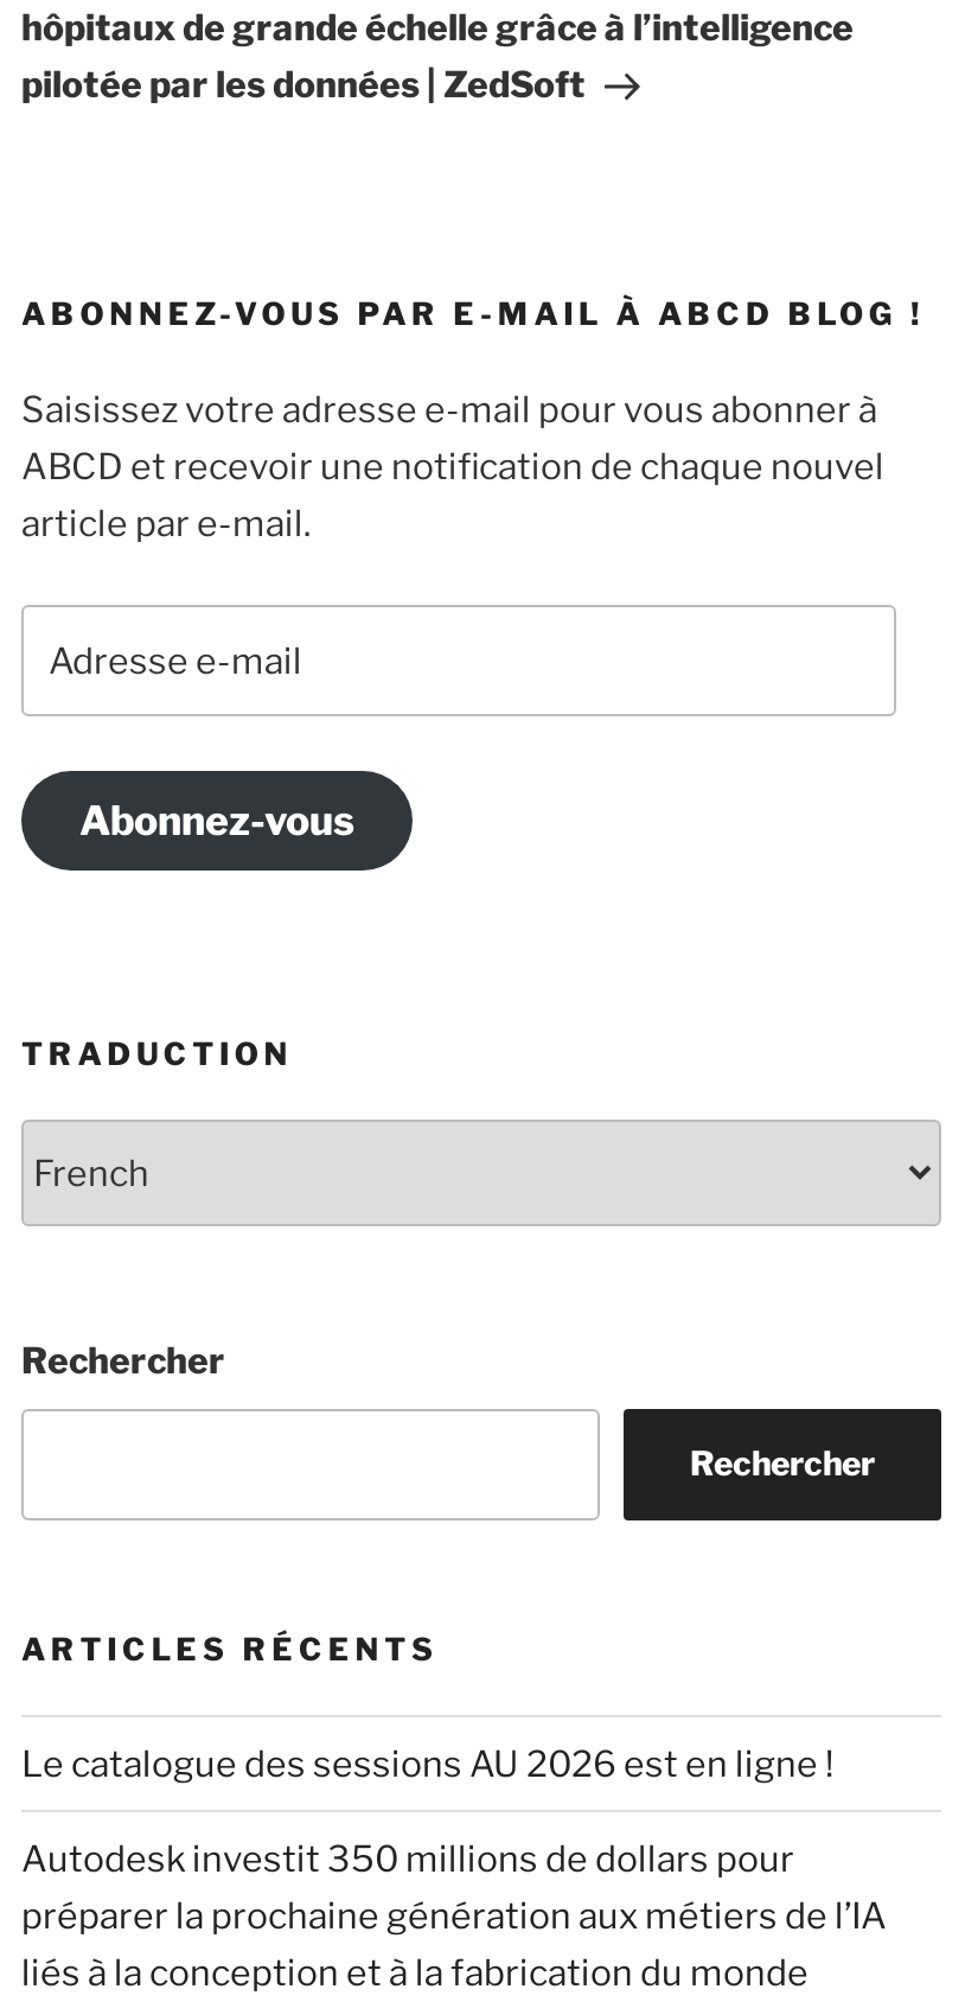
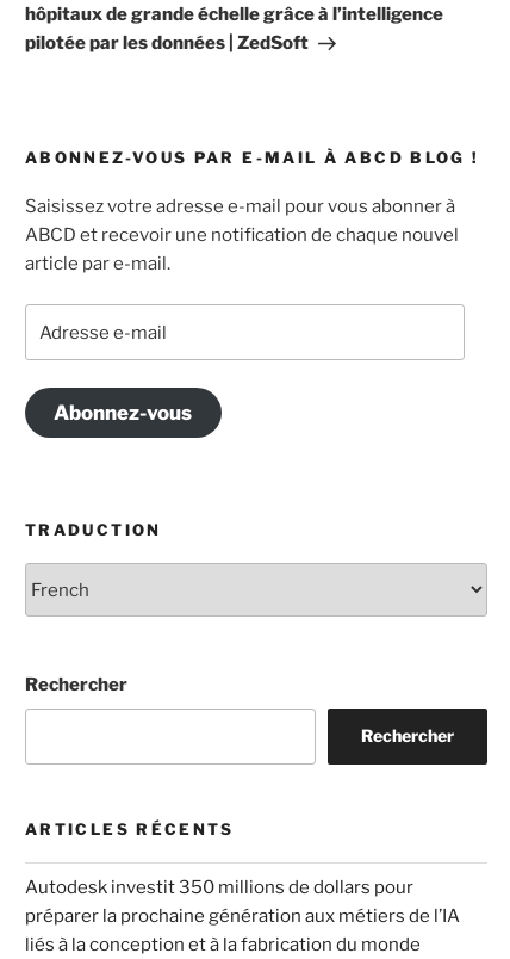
[21,1743,835,1786] Le catalogue des sessions AU 2026 est en ligne ! -> none

